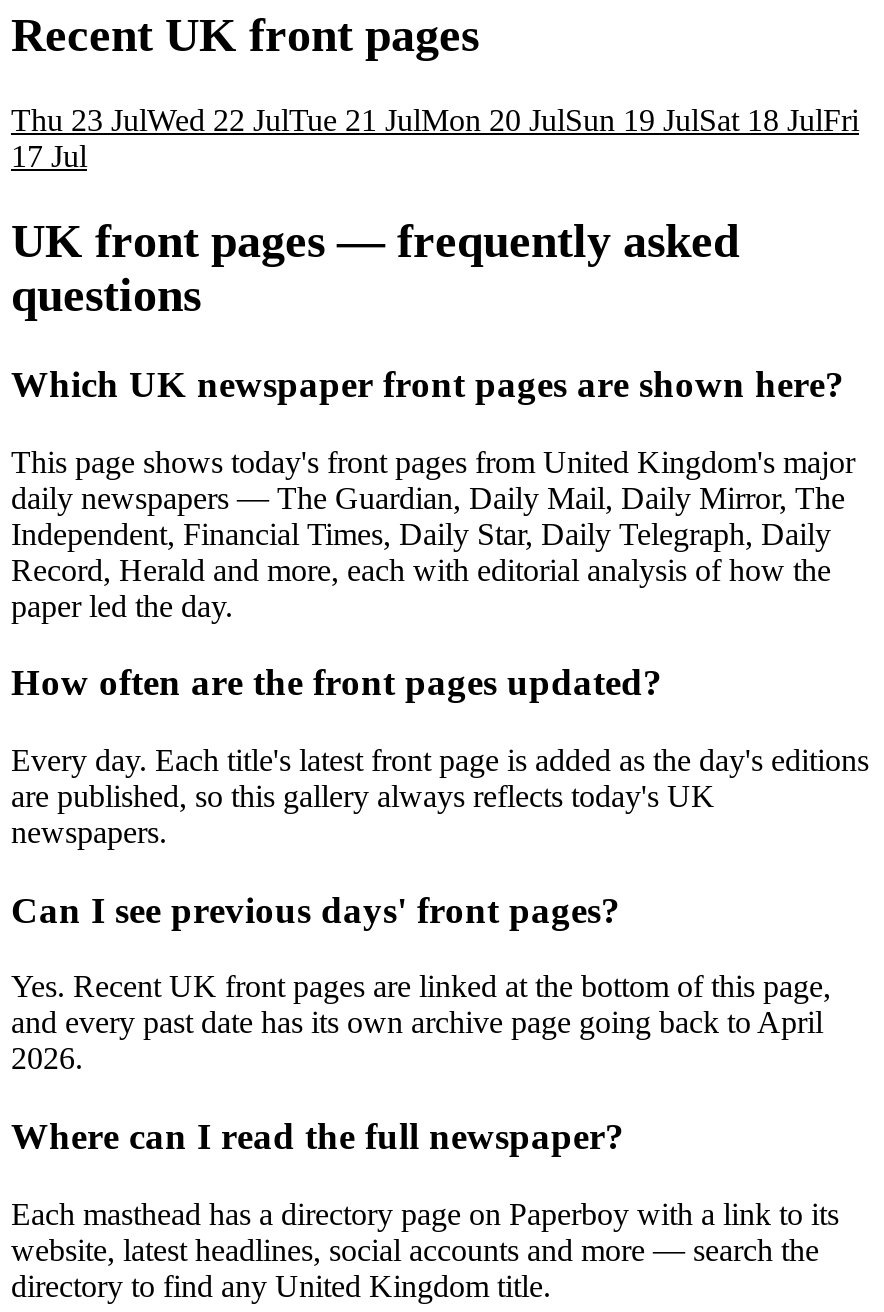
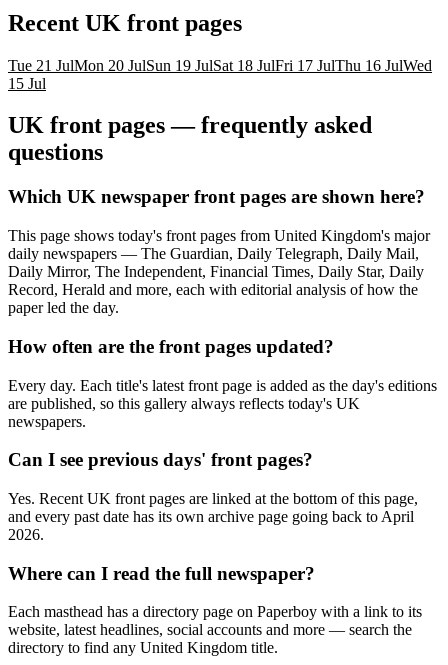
[11,103,859,137] Thu 23 JulWed 22 JulTue 21 JulMon 20 JulSun 19 JulSat 18 JulFri -> [8,56,432,73] Tue 21 JulMon 20 JulSun 19 JulSat 18 JulFri 17 JulThu 16 JulWed
[11,139,87,173] 17 Jul -> [8,74,46,91] 15 Jul
[11,480,845,550] daily newspapers — The Guardian, Daily Mail, Daily Mirror, The | Independent, Financial Times, Daily Star, Daily Telegraph, Daily -> [8,245,424,280] daily newspapers — The Guardian, Daily Telegraph, Daily Mail, | Daily Mirror, The Independent, Financial Times, Daily Star, Daily

